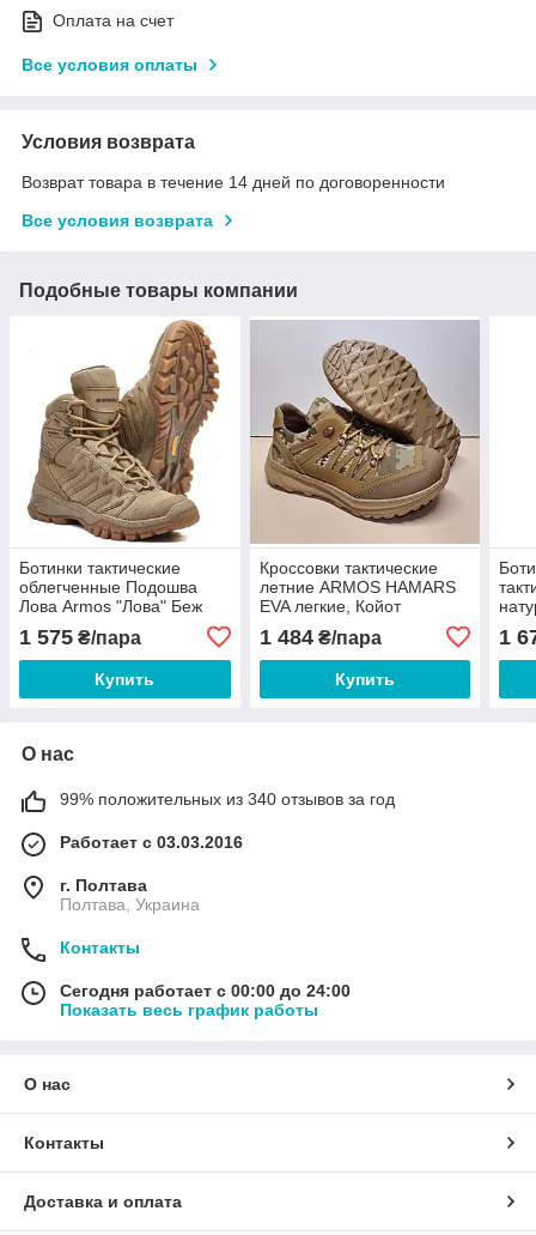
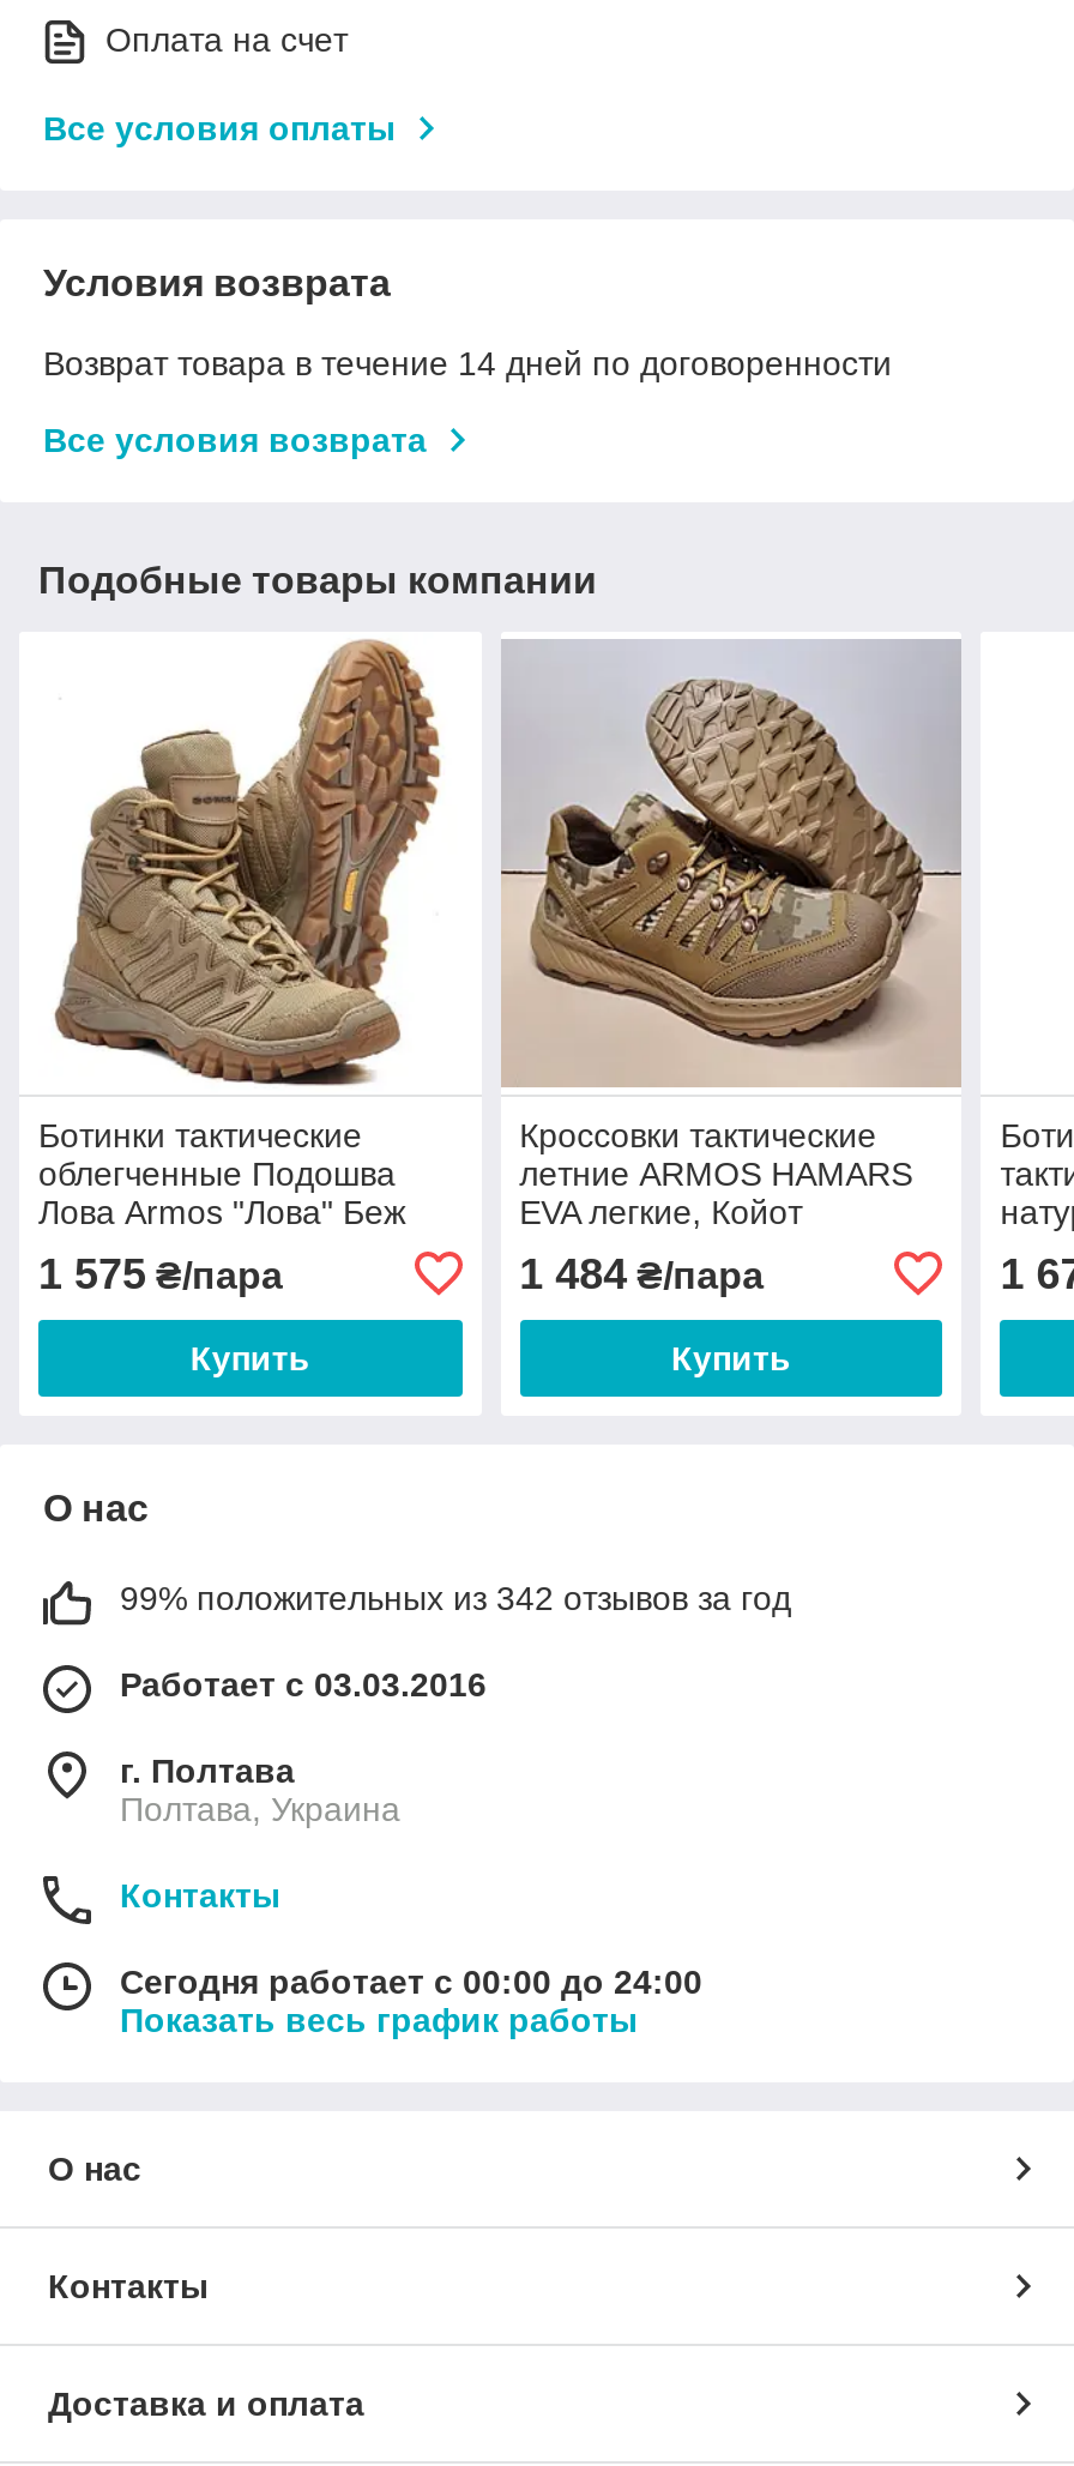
[60,789,395,808] 99% положительных из 340 отзывов за год -> [120,1578,791,1617] 99% положительных из 342 отзывов за год

